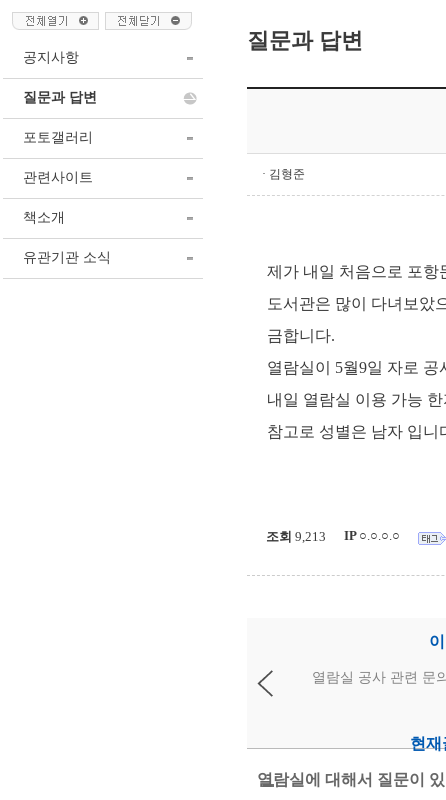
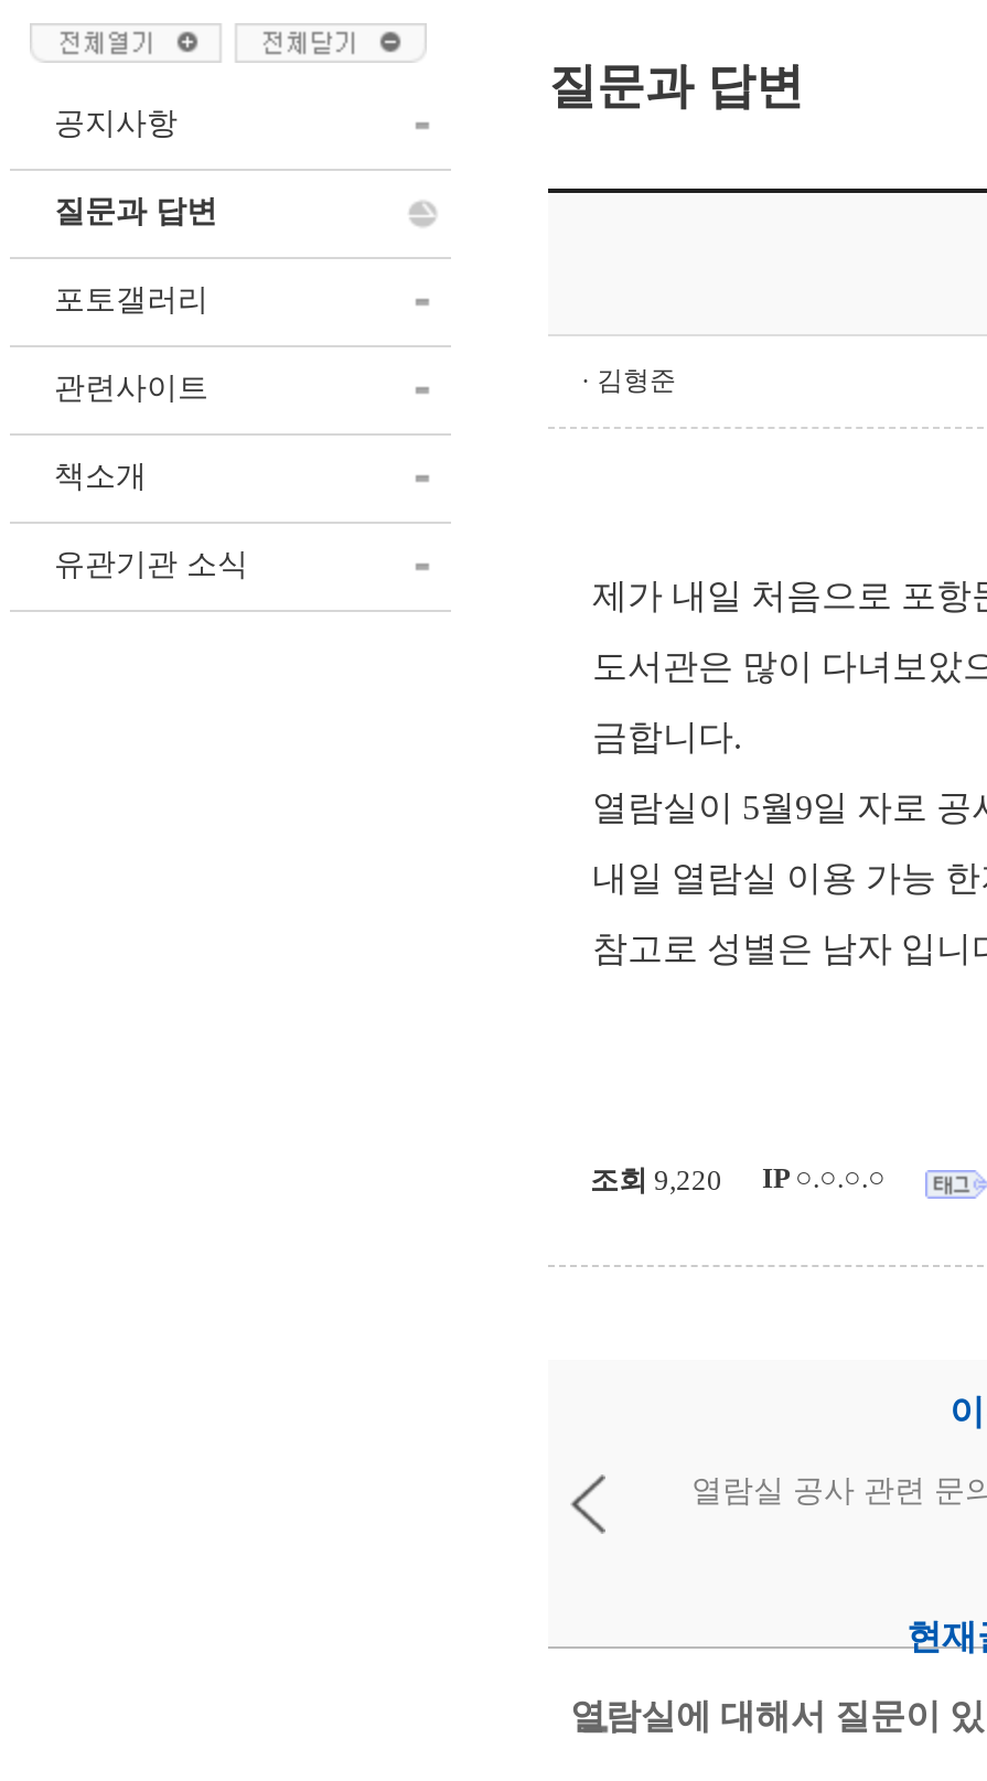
[266,529,326,544] 조회 9,213 -> [590,1163,722,1197] 조회 9,220

